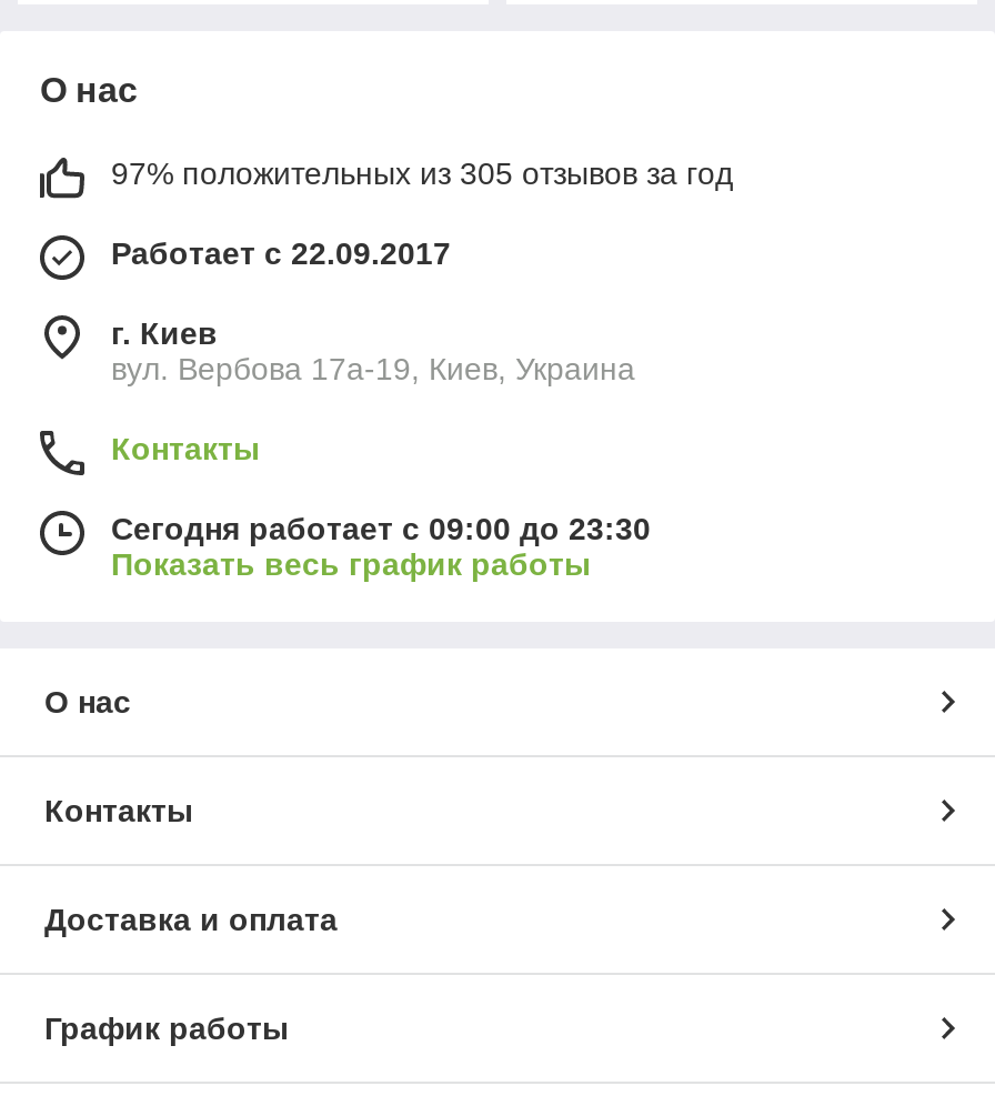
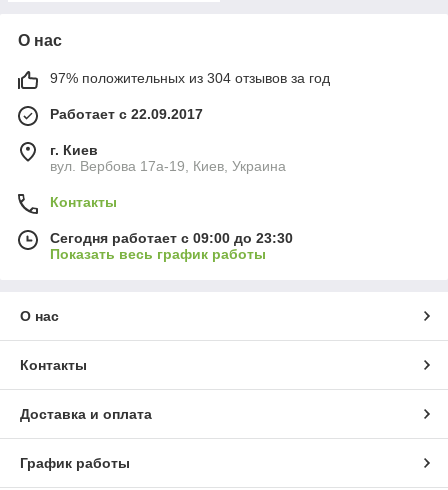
[111,155,733,191] 97% положительных из 305 отзывов за год -> [50,70,330,86] 97% положительных из 304 отзывов за год

